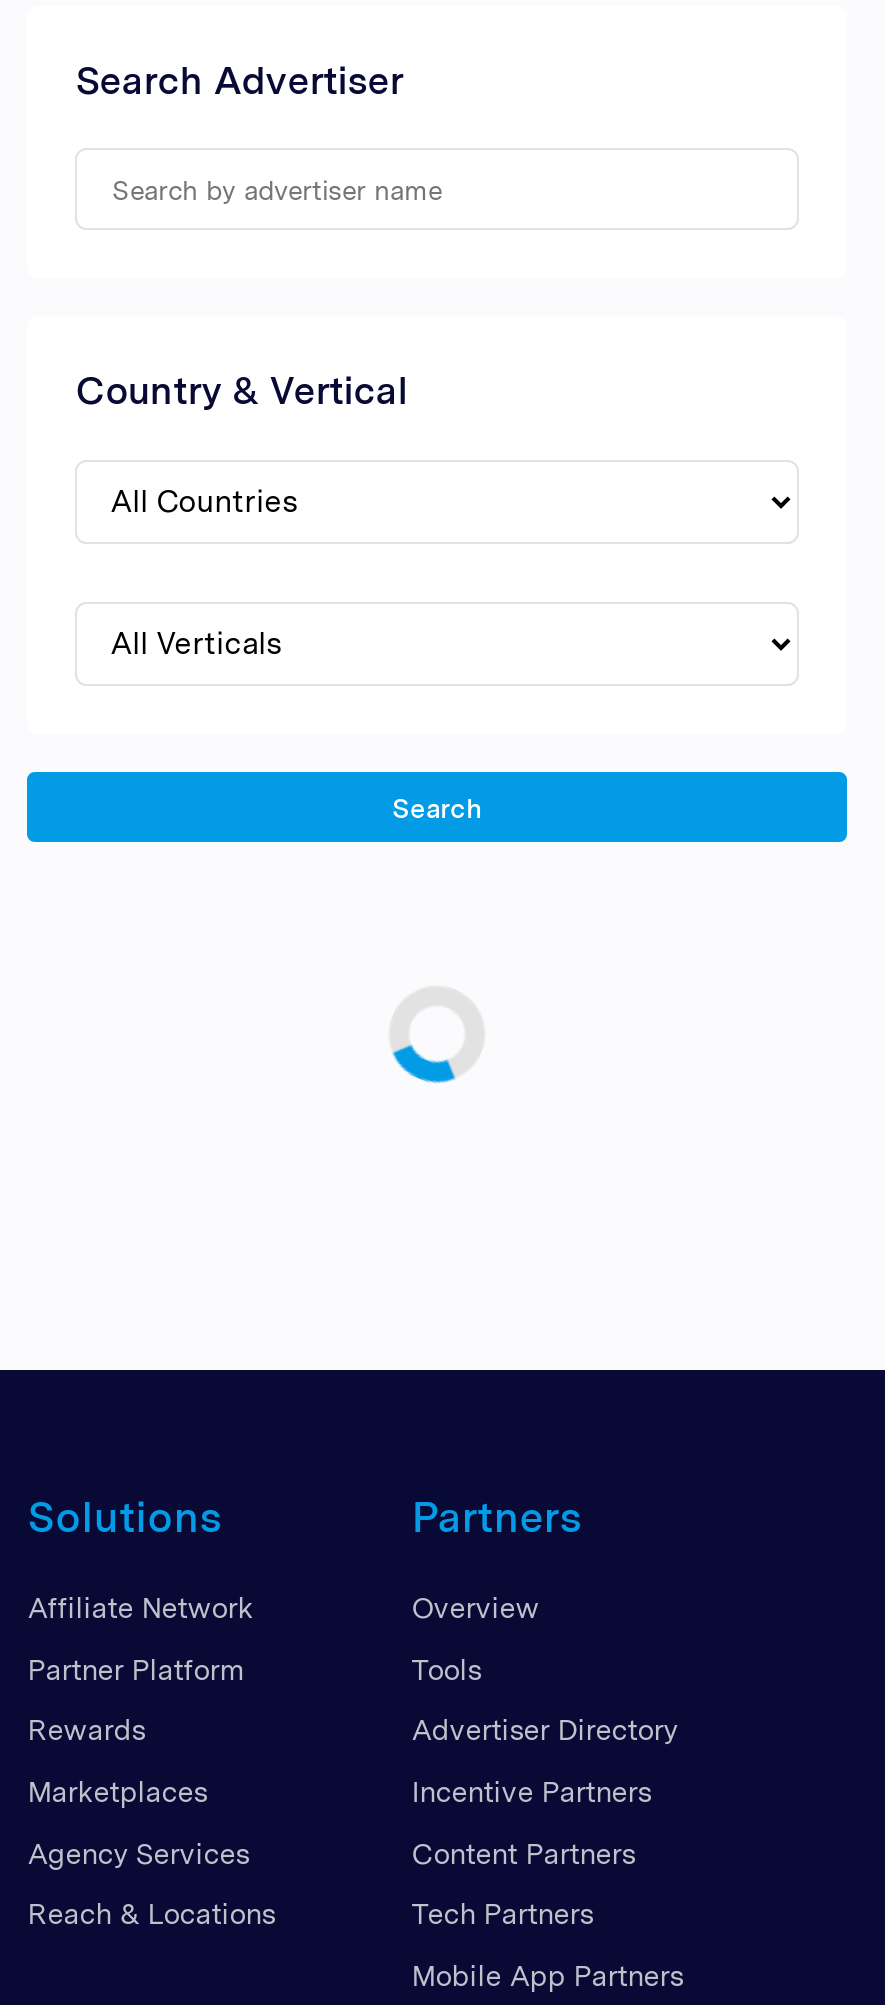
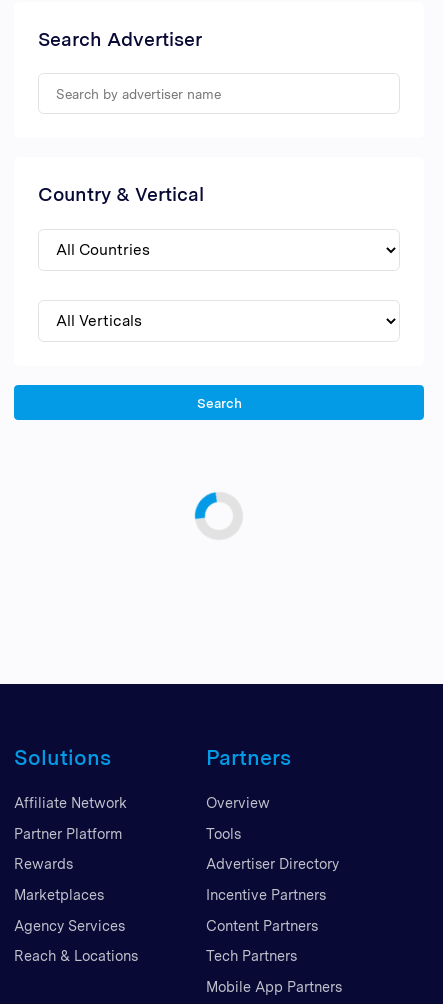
[389,988,455,1084] [image] -> [194,492,227,540] [image]

